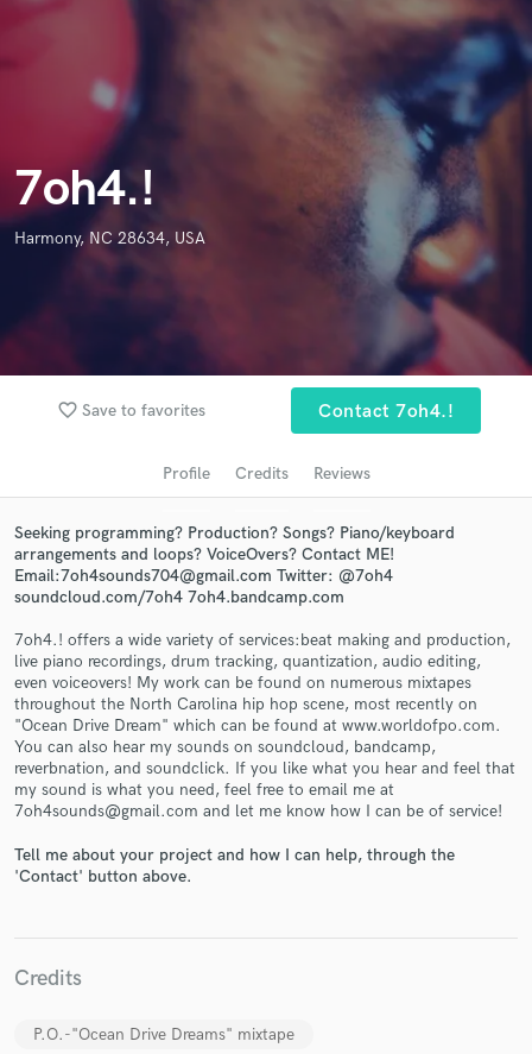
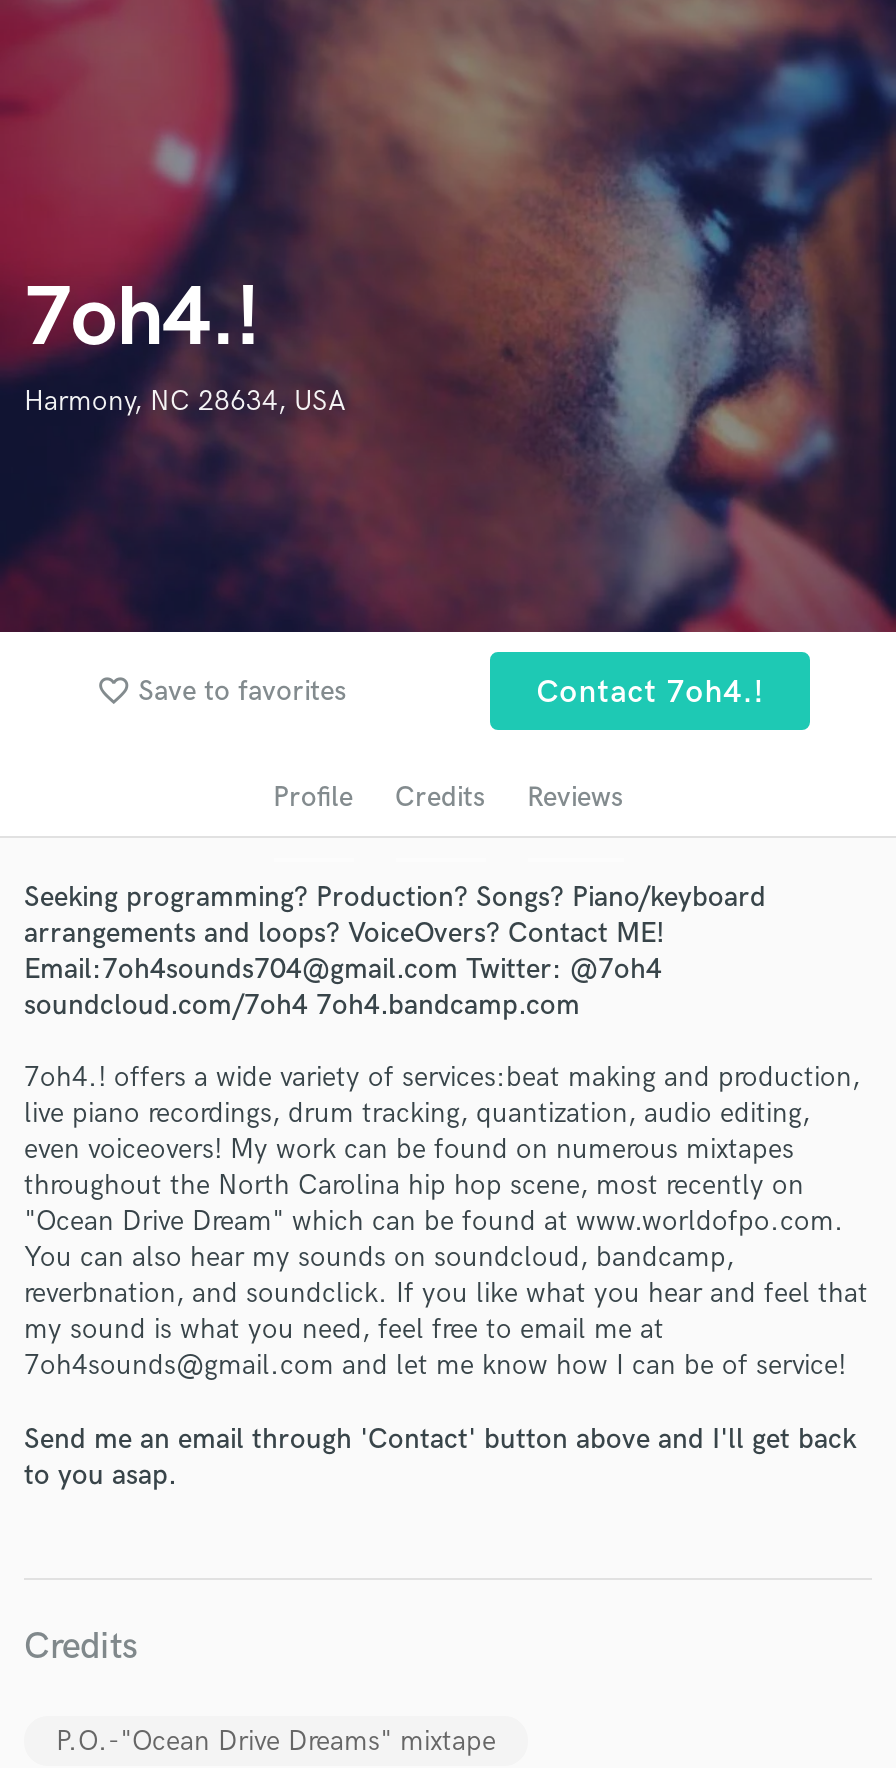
[14,844,455,886] Tell me about your project and how I can help, through the | 'Contact' button above. -> [24,1421,856,1491] Send me an email through 'Contact' button above and I'll get back | to you asap.

